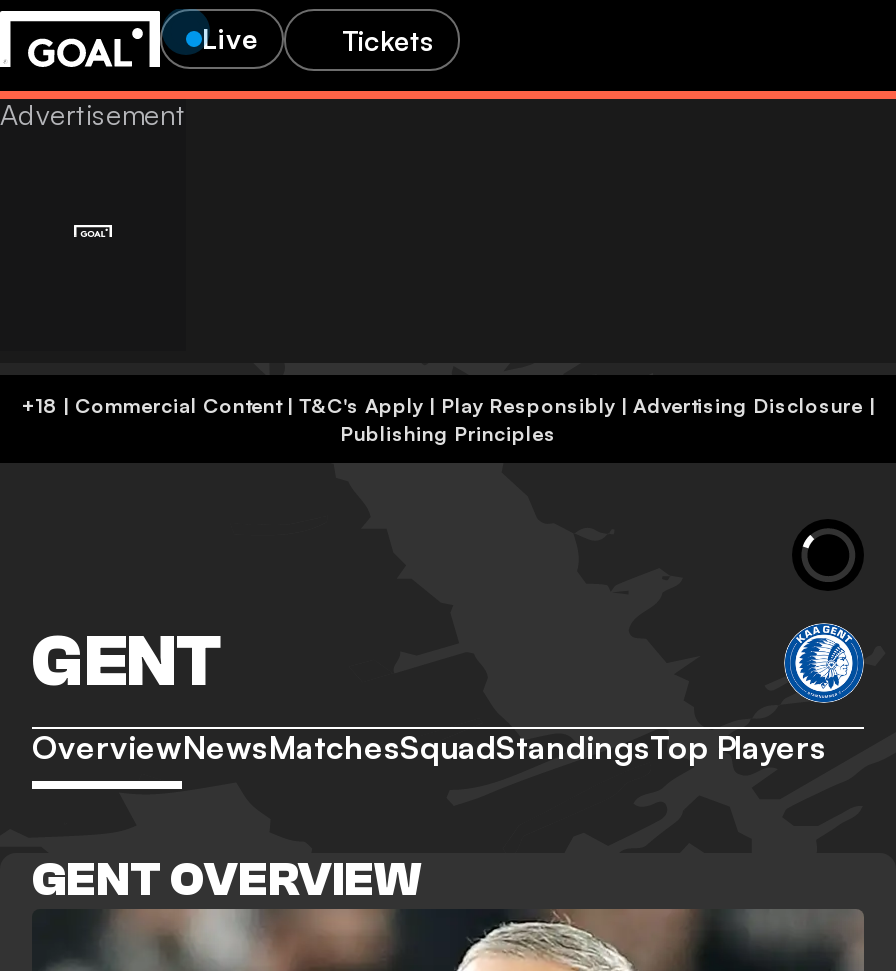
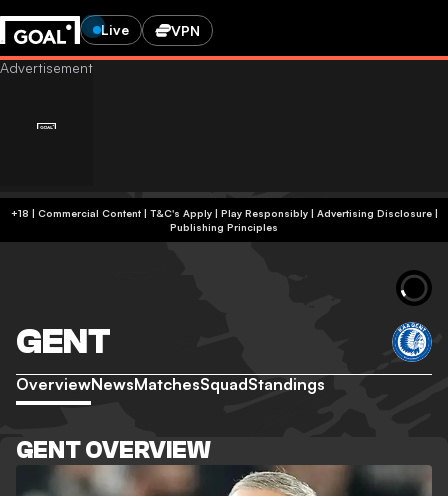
[342,22,434,56] Tickets -> [171,21,200,38] VPN
[32,727,826,767] OverviewNewsMatchesSquadStandingsTop Players -> [16,374,325,394] OverviewNewsMatchesSquadStandings

